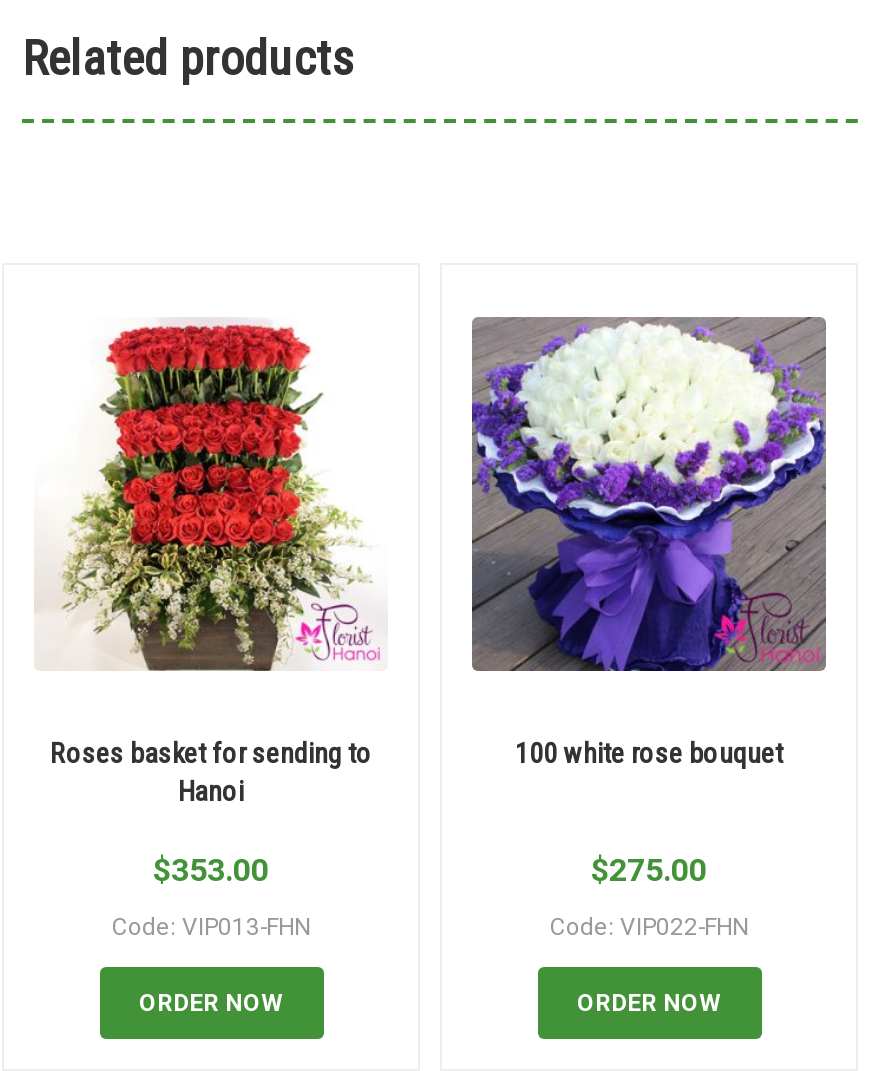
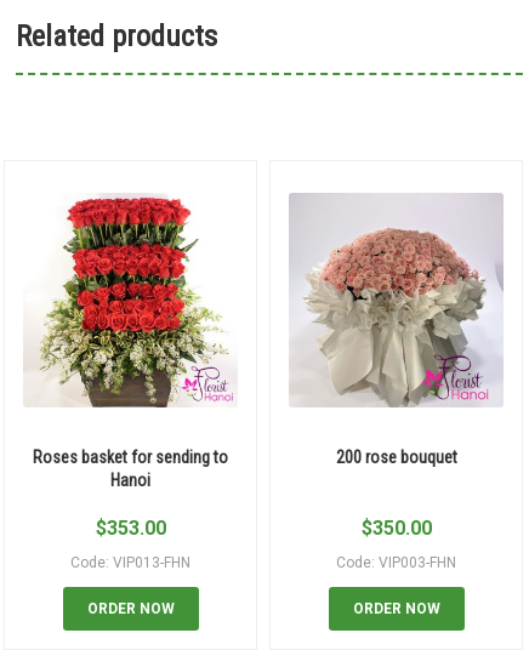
[470,317,828,768] [image] | 100 white rose bouquet -> [289,194,504,466] [image] | 200 rose bouquet
[591,850,707,888] $275.00 -> [361,516,431,539] $350.00
[550,912,748,940] Code: VIP022-FHN -> [336,554,456,571] Code: VIP003-FHN

